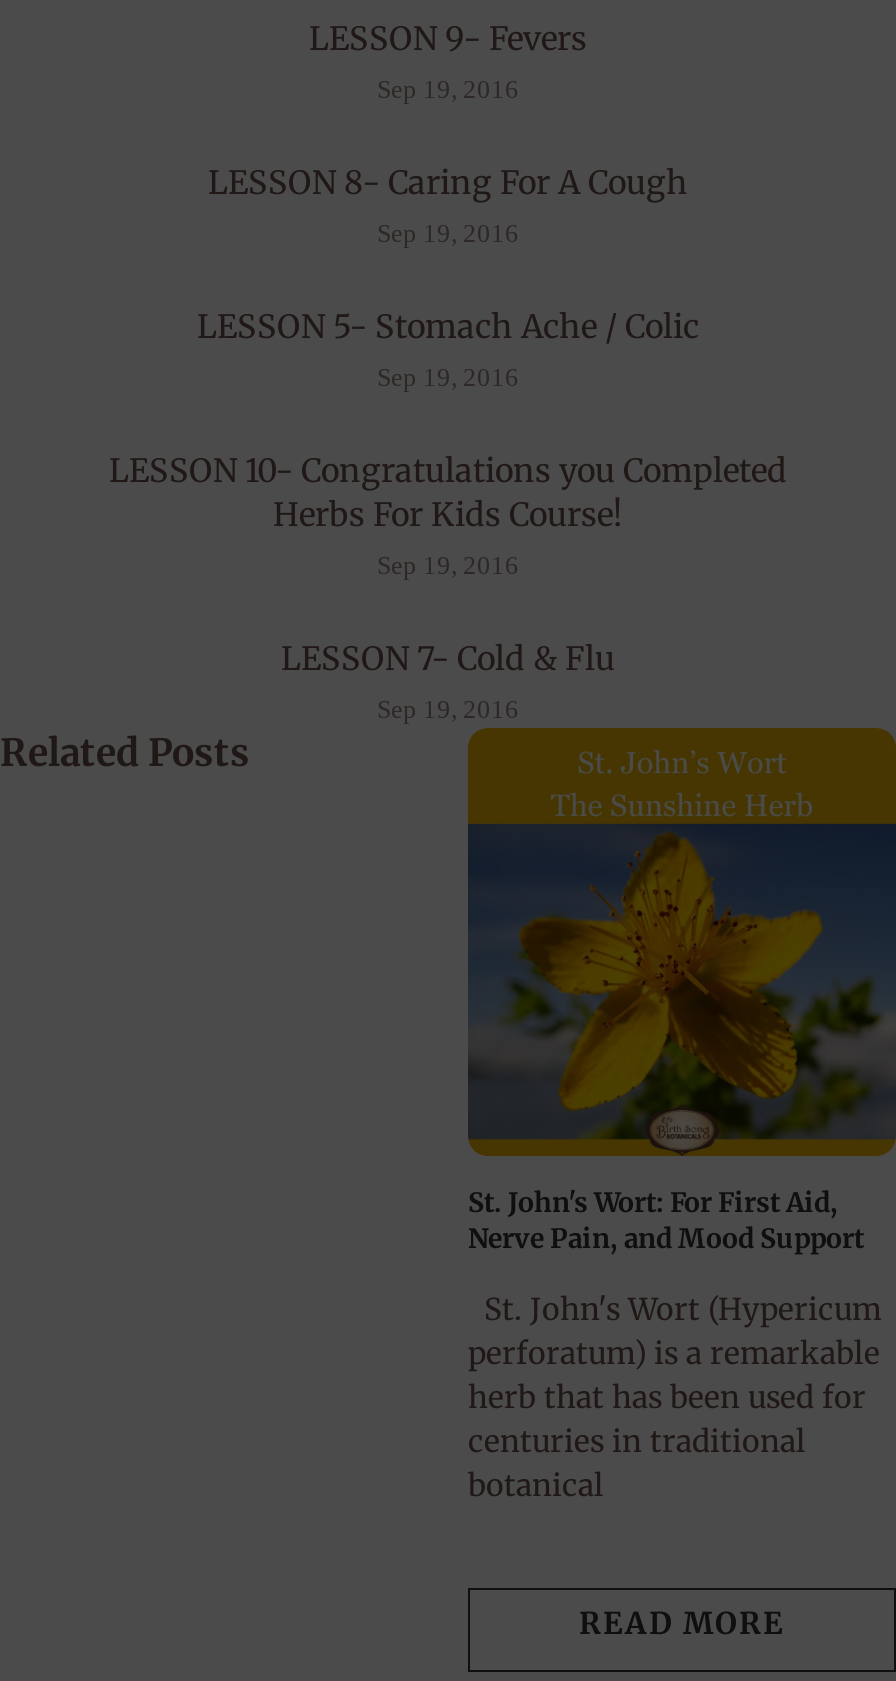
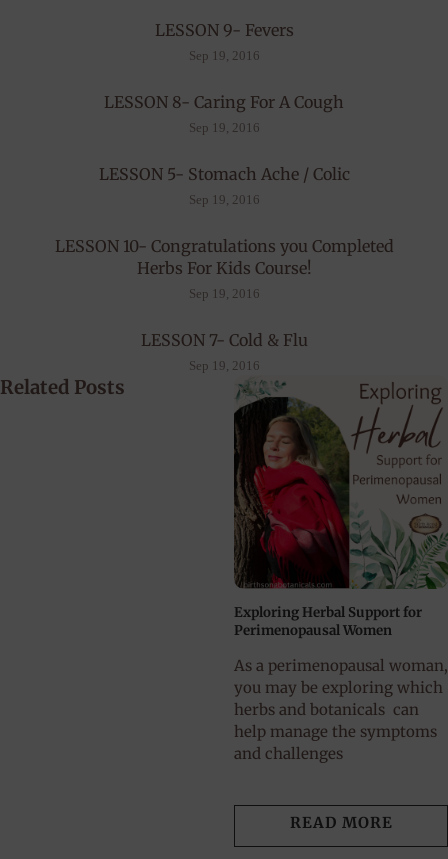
[466,725,890,1257] [image] | St. John's Wort: For First Aid, | Nerve Pain, and Mood Support -> [233,374,445,639] [image] | Exploring Herbal Support for | Perimenopausal Women
[468,1291,882,1505] St. John's Wort (Hypericum | perforatum) is a remarkable | herb that has been used for | centuries in traditional | botanical -> [234,656,448,763] As a perimenopausal woman, | you may be exploring which | herbs and botanicals can | help manage the symptoms | and challenges

